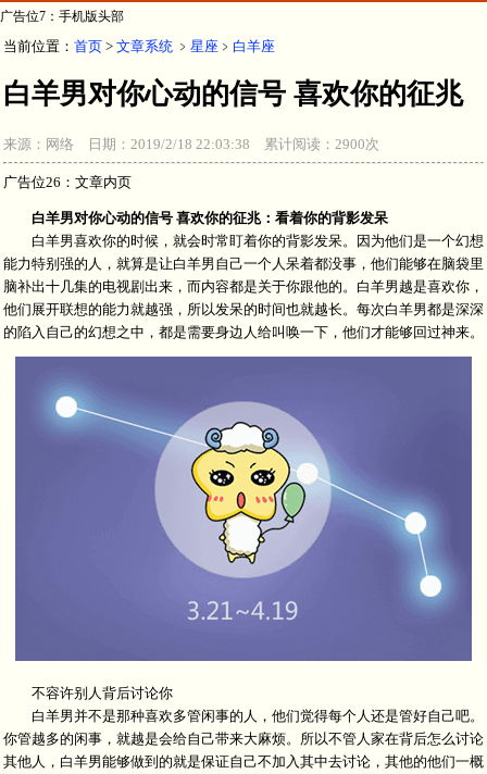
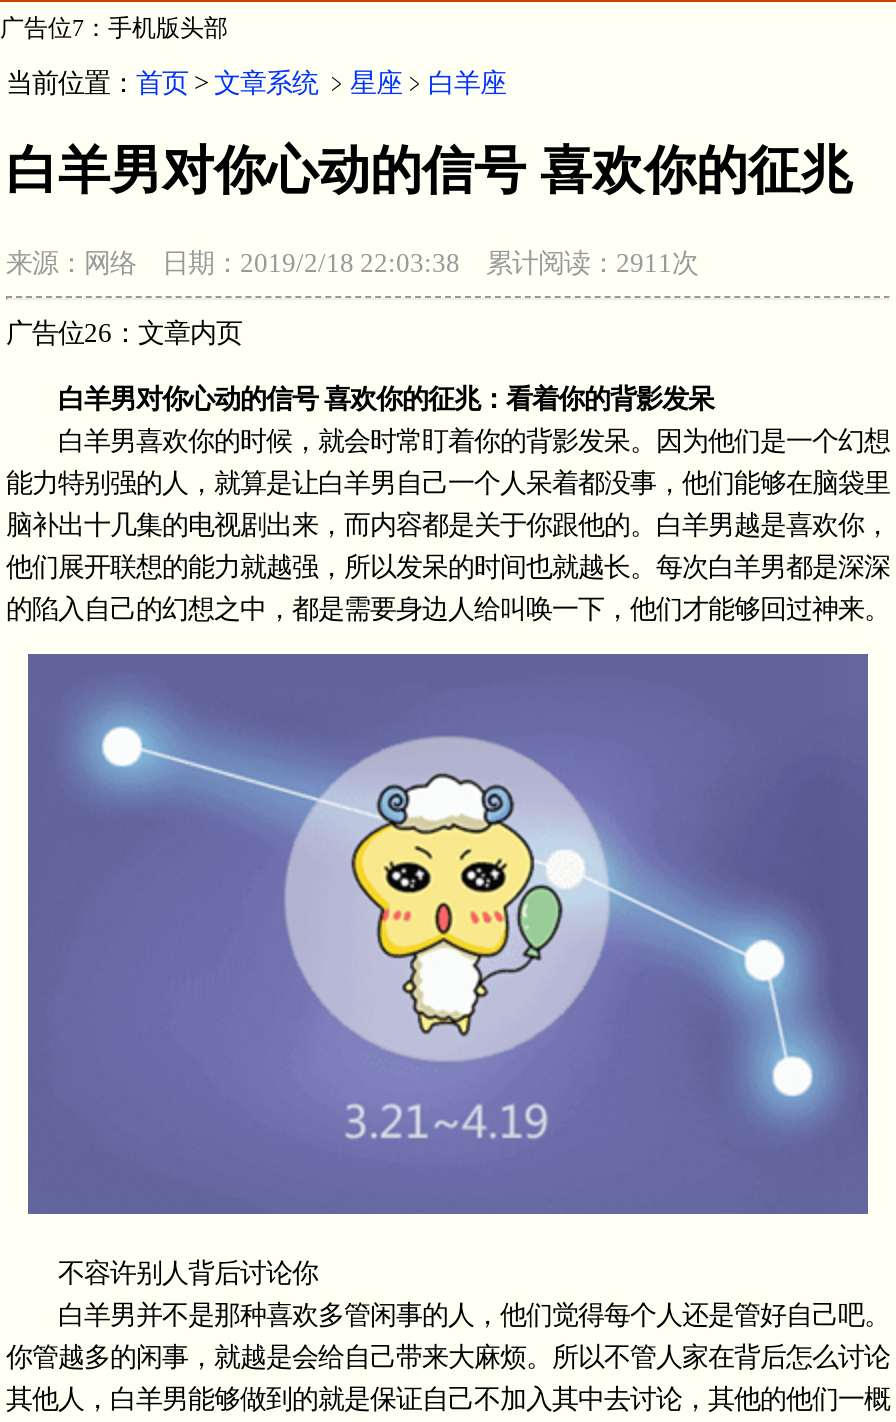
[3,136,379,152] 来源：网络 日期：2019/2/18 22:03:38 累计阅读：2900次 -> [6,248,698,278] 来源：网络 日期：2019/2/18 22:03:38 累计阅读：2911次

